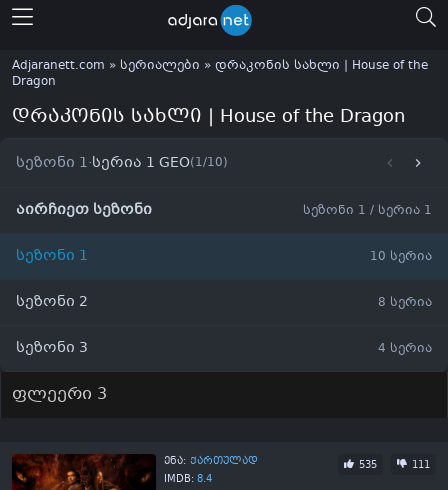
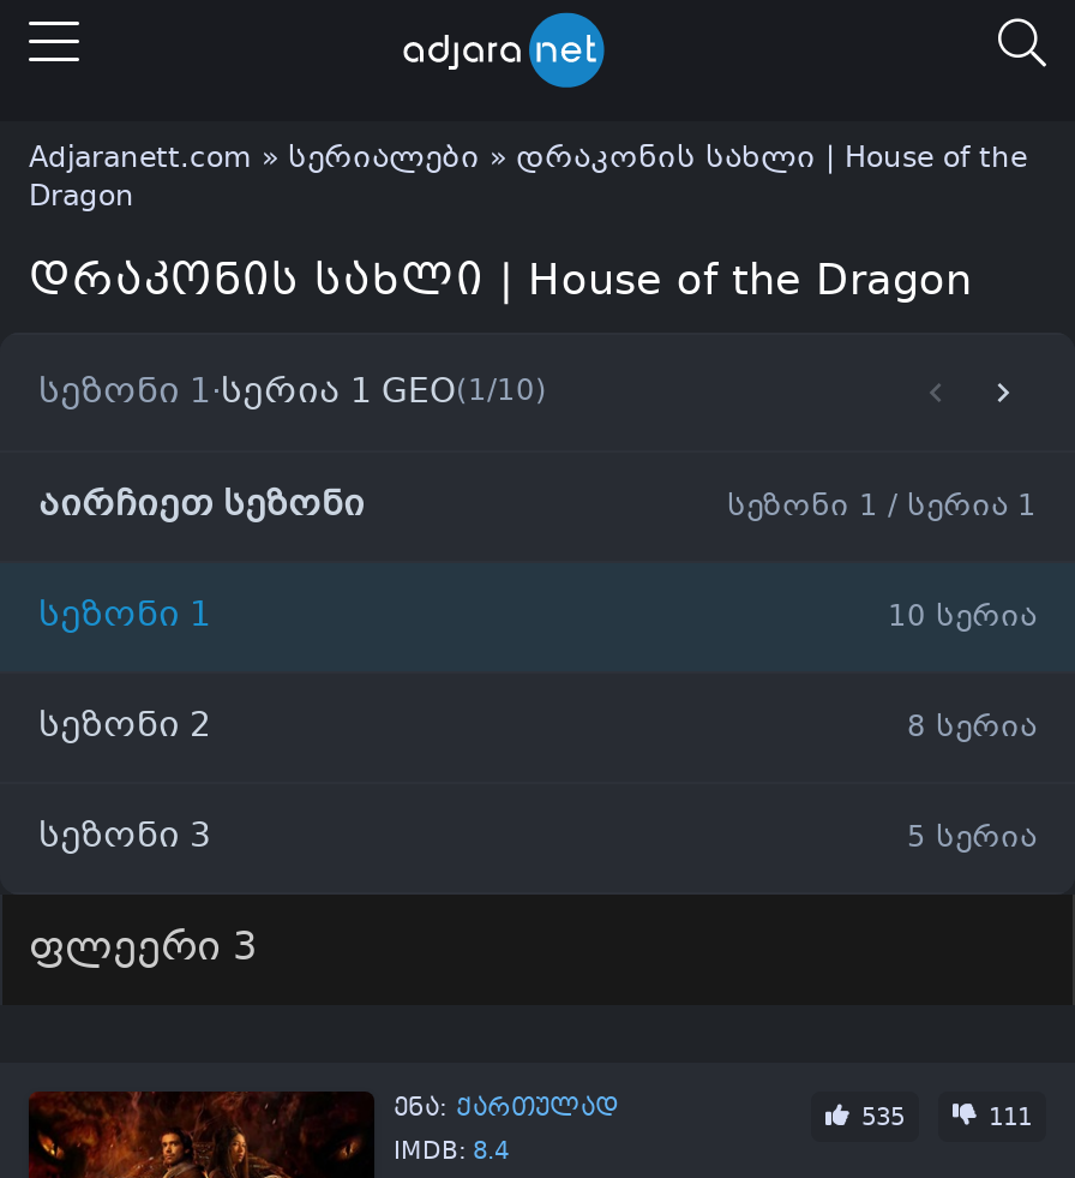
[378,339,432,357] 4 სერია -> [907,817,1037,860] 5 სერია

